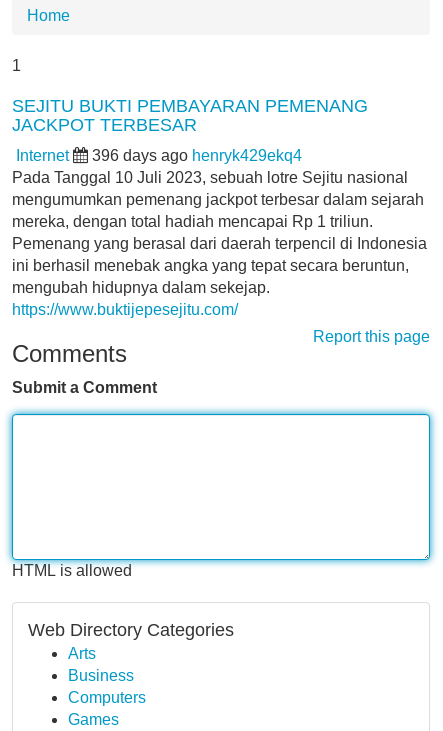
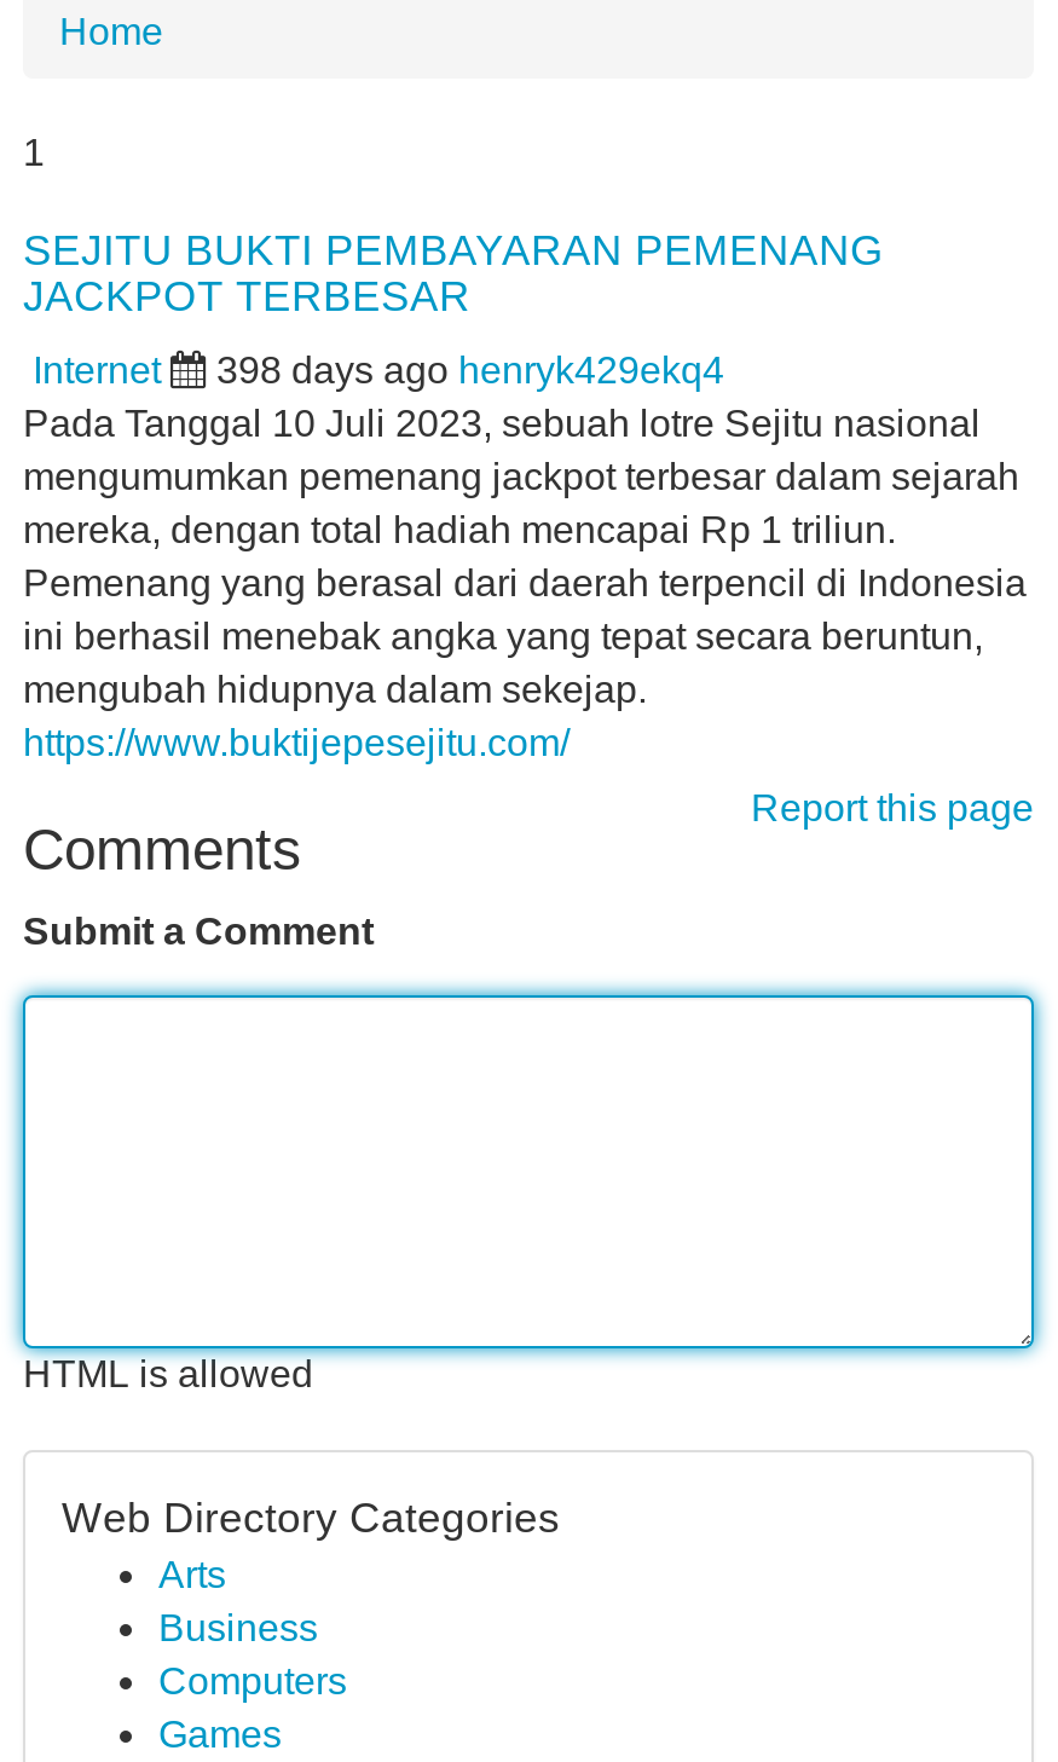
[92,147,302,164] 396 days ago henryk429ekq4 -> [216,349,724,391] 398 days ago henryk429ekq4

